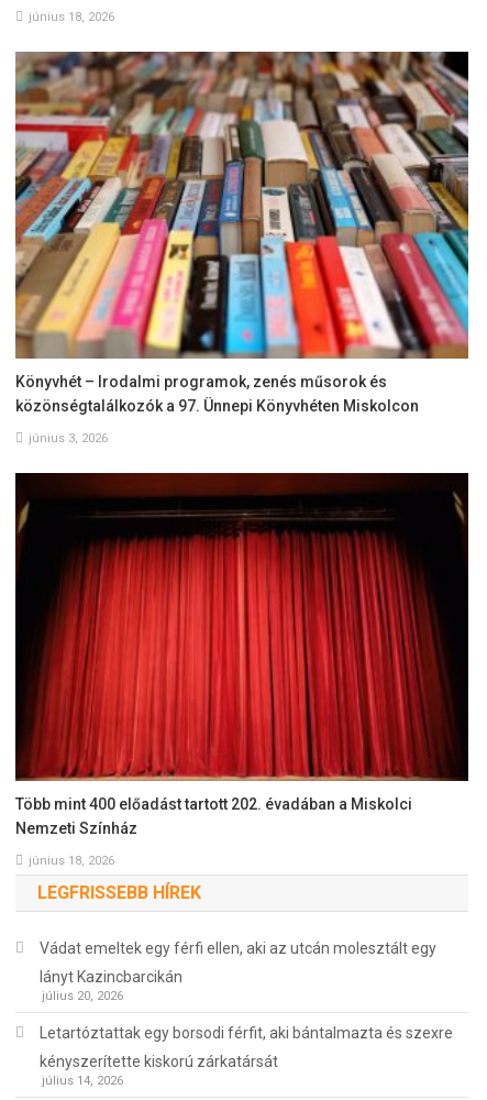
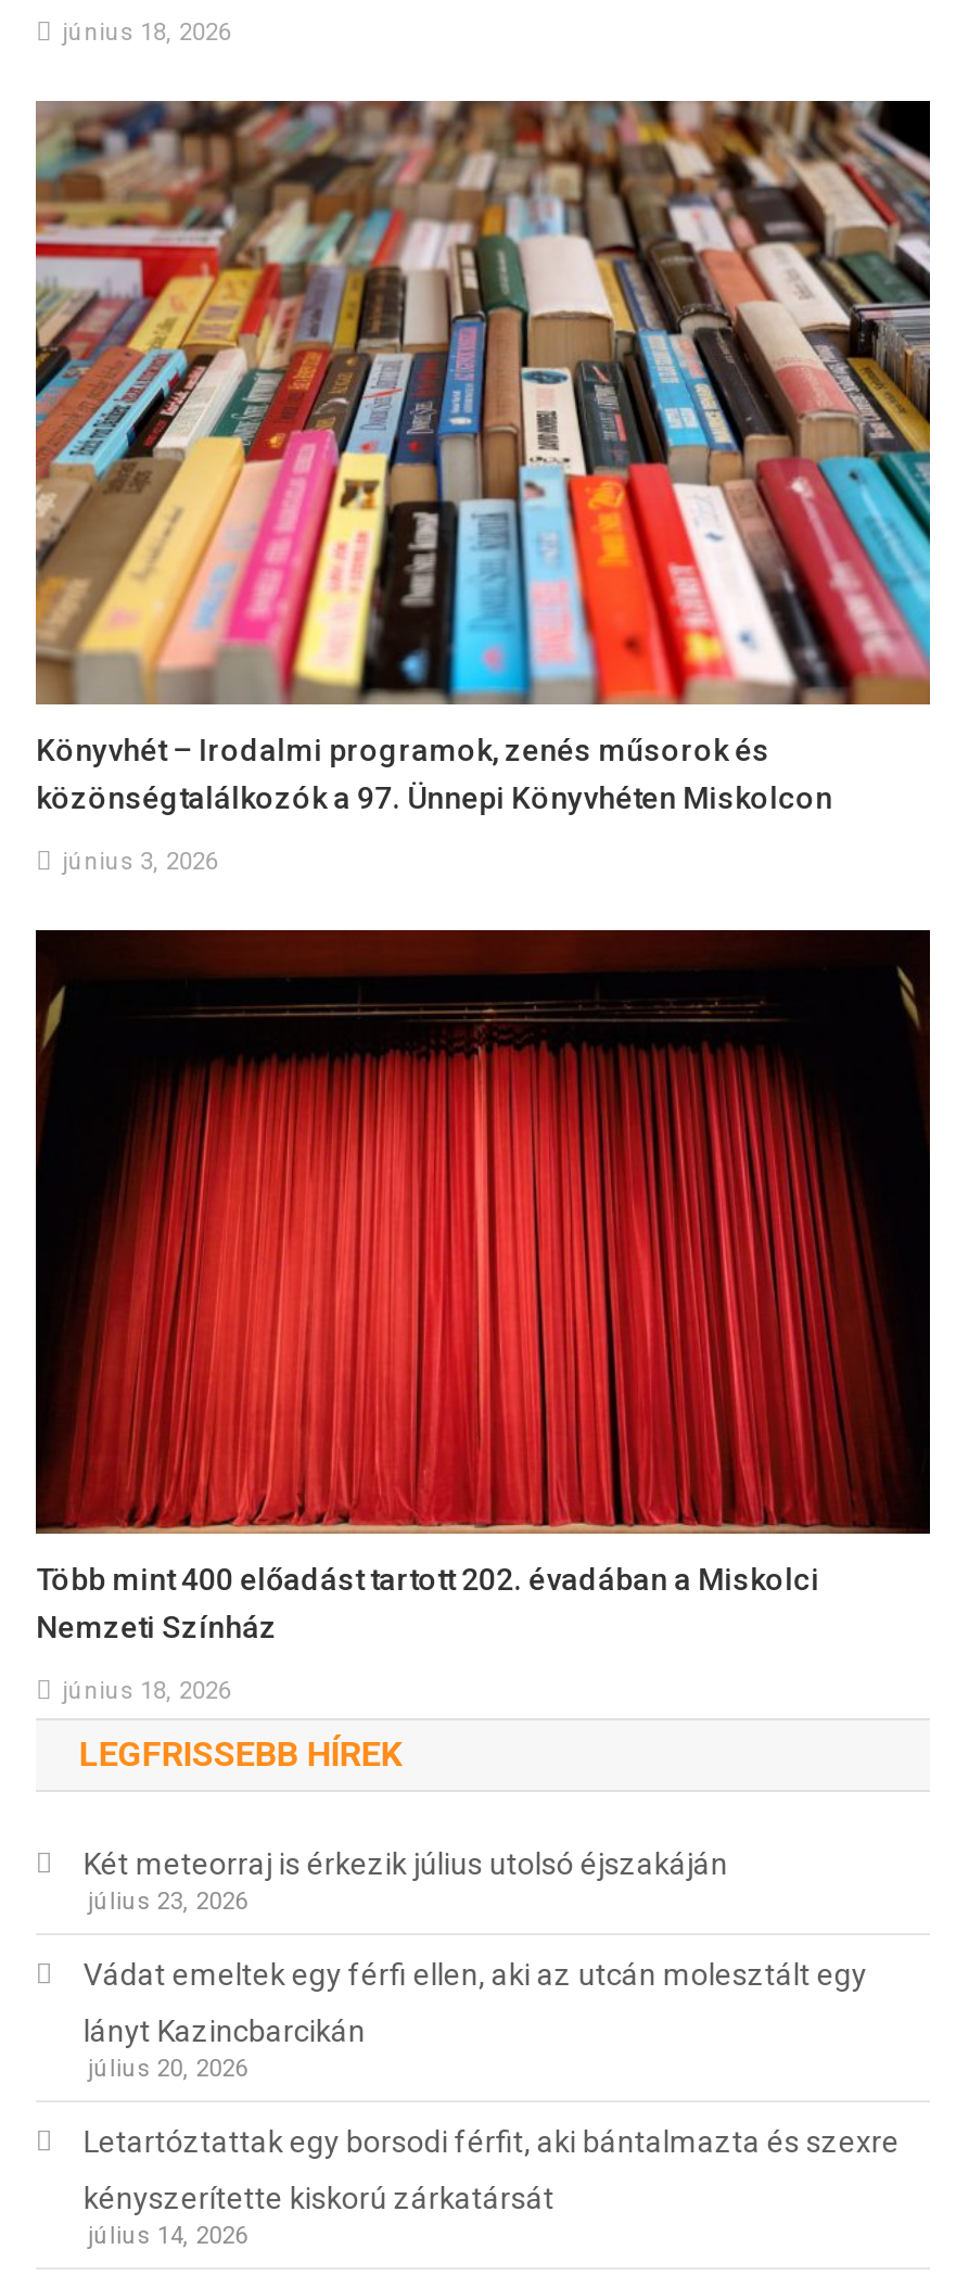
none -> [83,1847,728,1917] Két meteorraj is érkezik július utolsó éjszakáján | július 23, 2026

